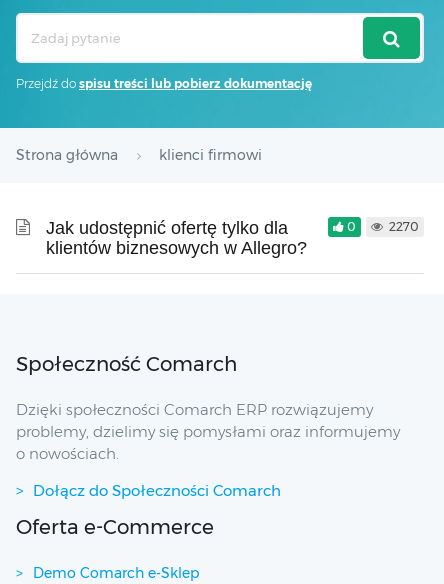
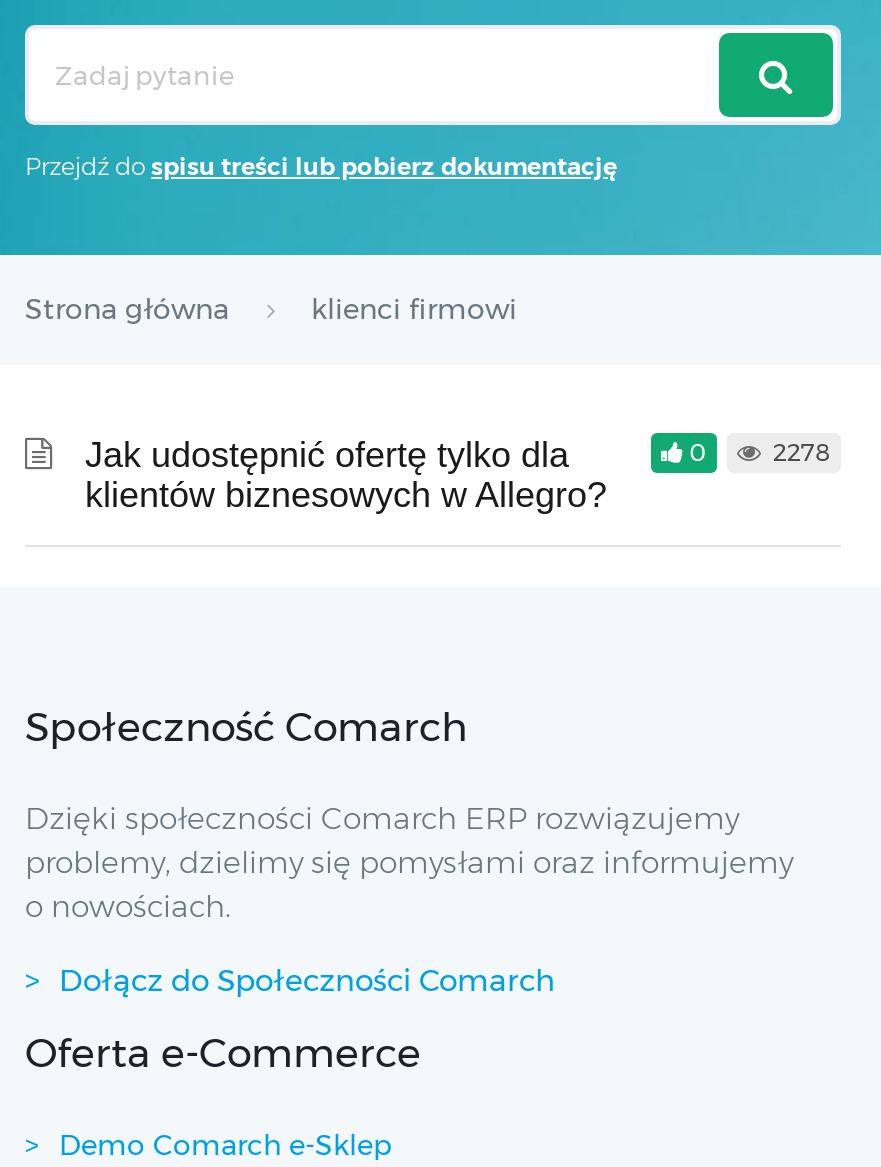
[386,219,419,234] 2270 -> [767,437,831,467] 2278

